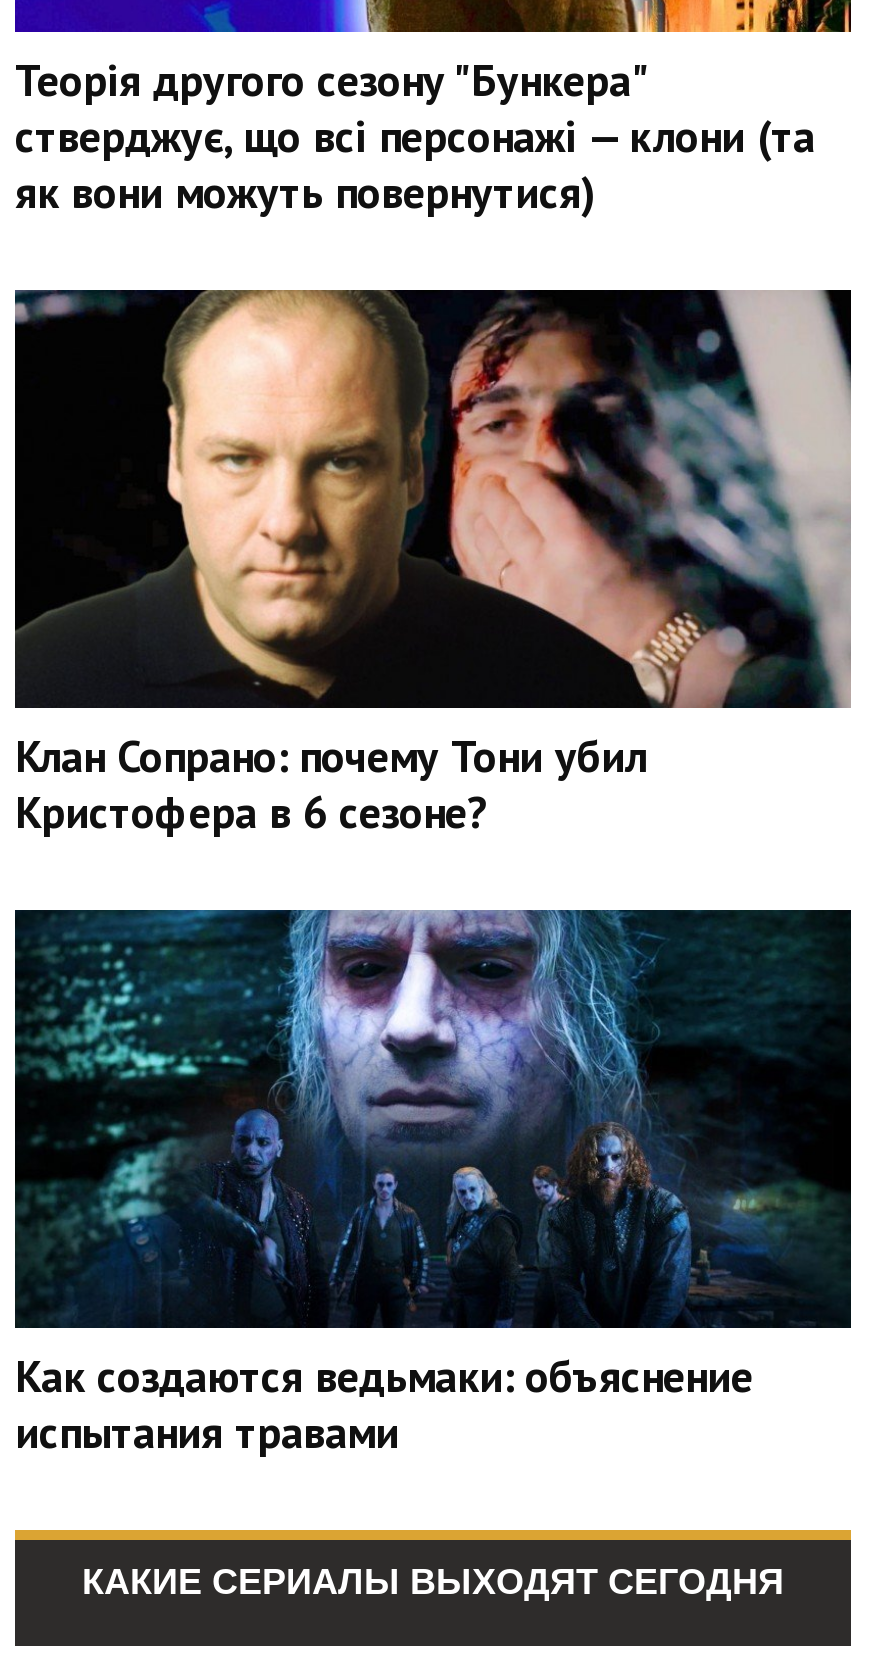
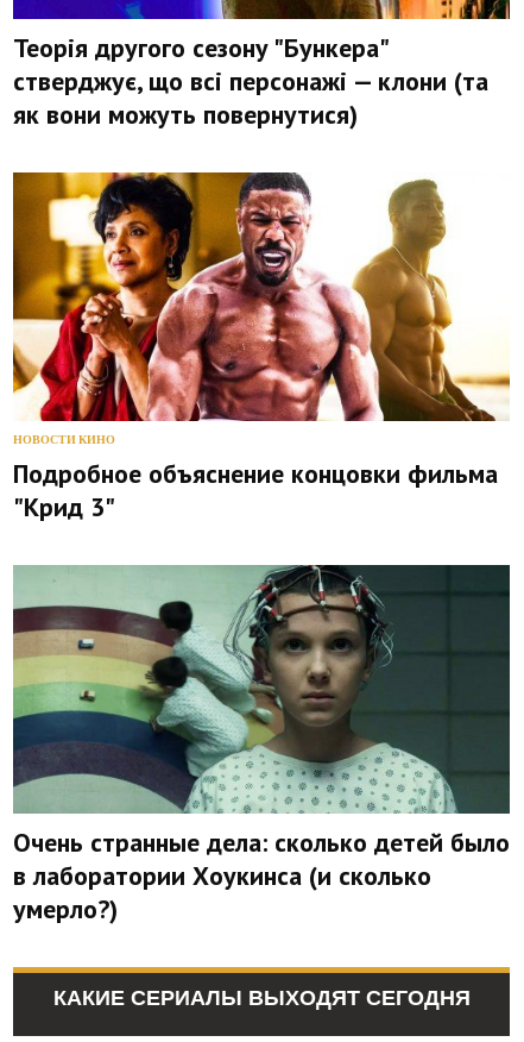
[13,288,853,840] [image] | Клан Сопрано: почему Тони убил | Кристофера в 6 сезоне? -> [12,171,511,523] [image] | НОВОСТИ КИНО | Подробное объяснение концовки фильма | "Крид 3"
[13,908,851,1460] [image] | Как создаются ведьмаки: объяснение | испытания травами -> [13,564,510,925] [image] | Очень странные дела: сколько детей было | в лаборатории Хоукинса (и сколько | умерло?)

